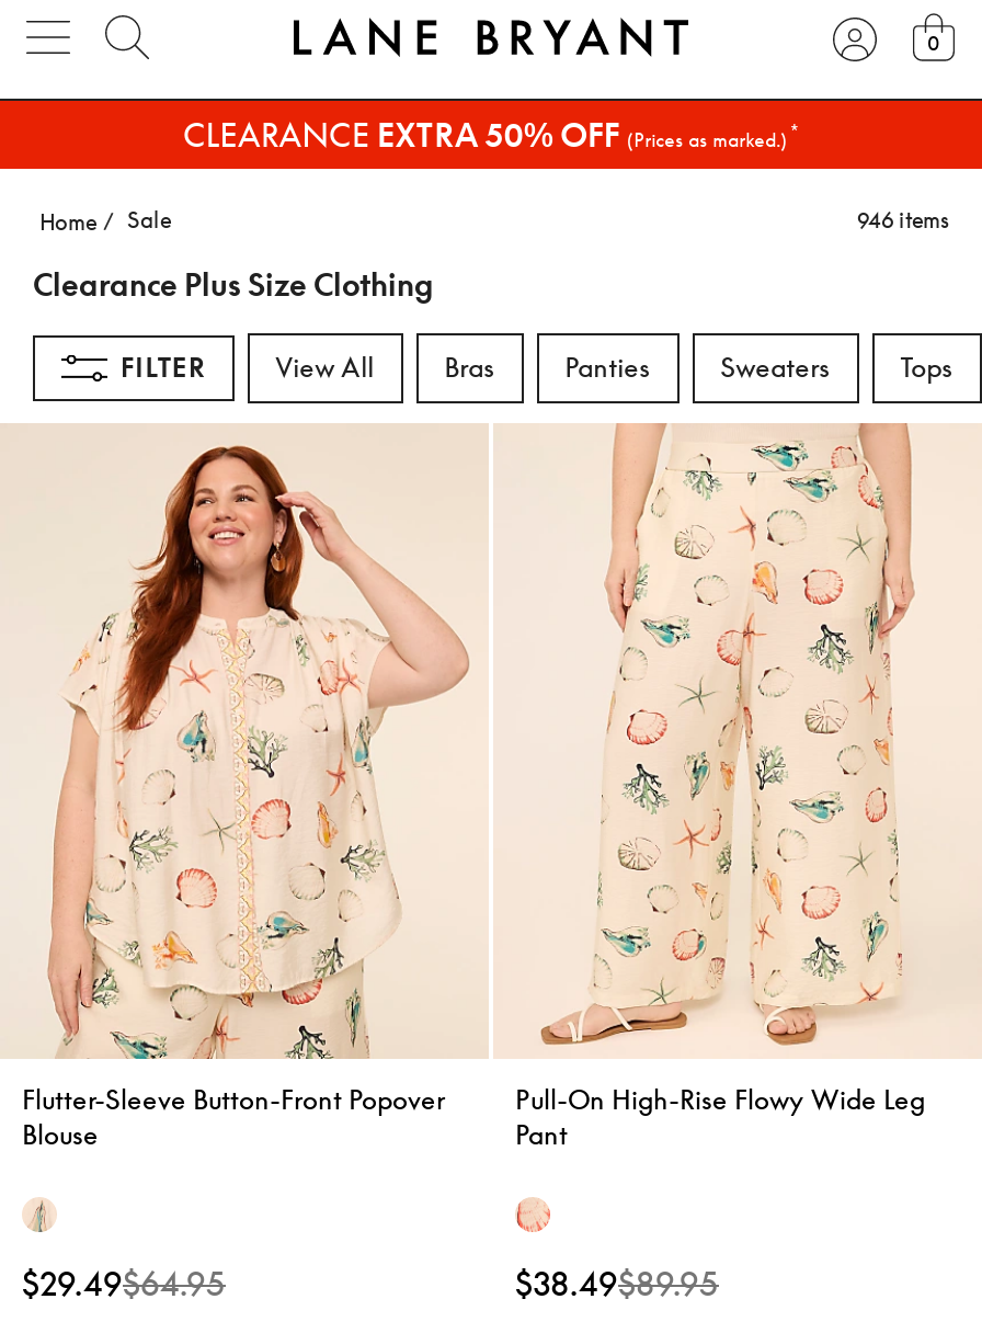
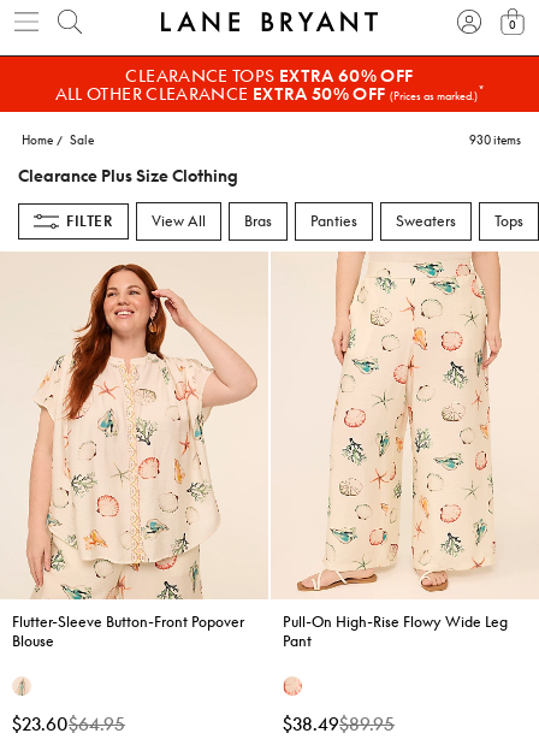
[183,117,799,154] CLEARANCE EXTRA 50% OFF (Prices as marked.) * -> [55,65,484,103] CLEARANCE TOPS EXTRA 60% OFF | ALL OTHER CLEARANCE EXTRA 50% OFF (Prices as marked.) *
[857,207,949,233] 946 items -> [469,132,521,147] 930 items
[22,1263,123,1302] $29.49 -> [12,712,69,734] $23.60

